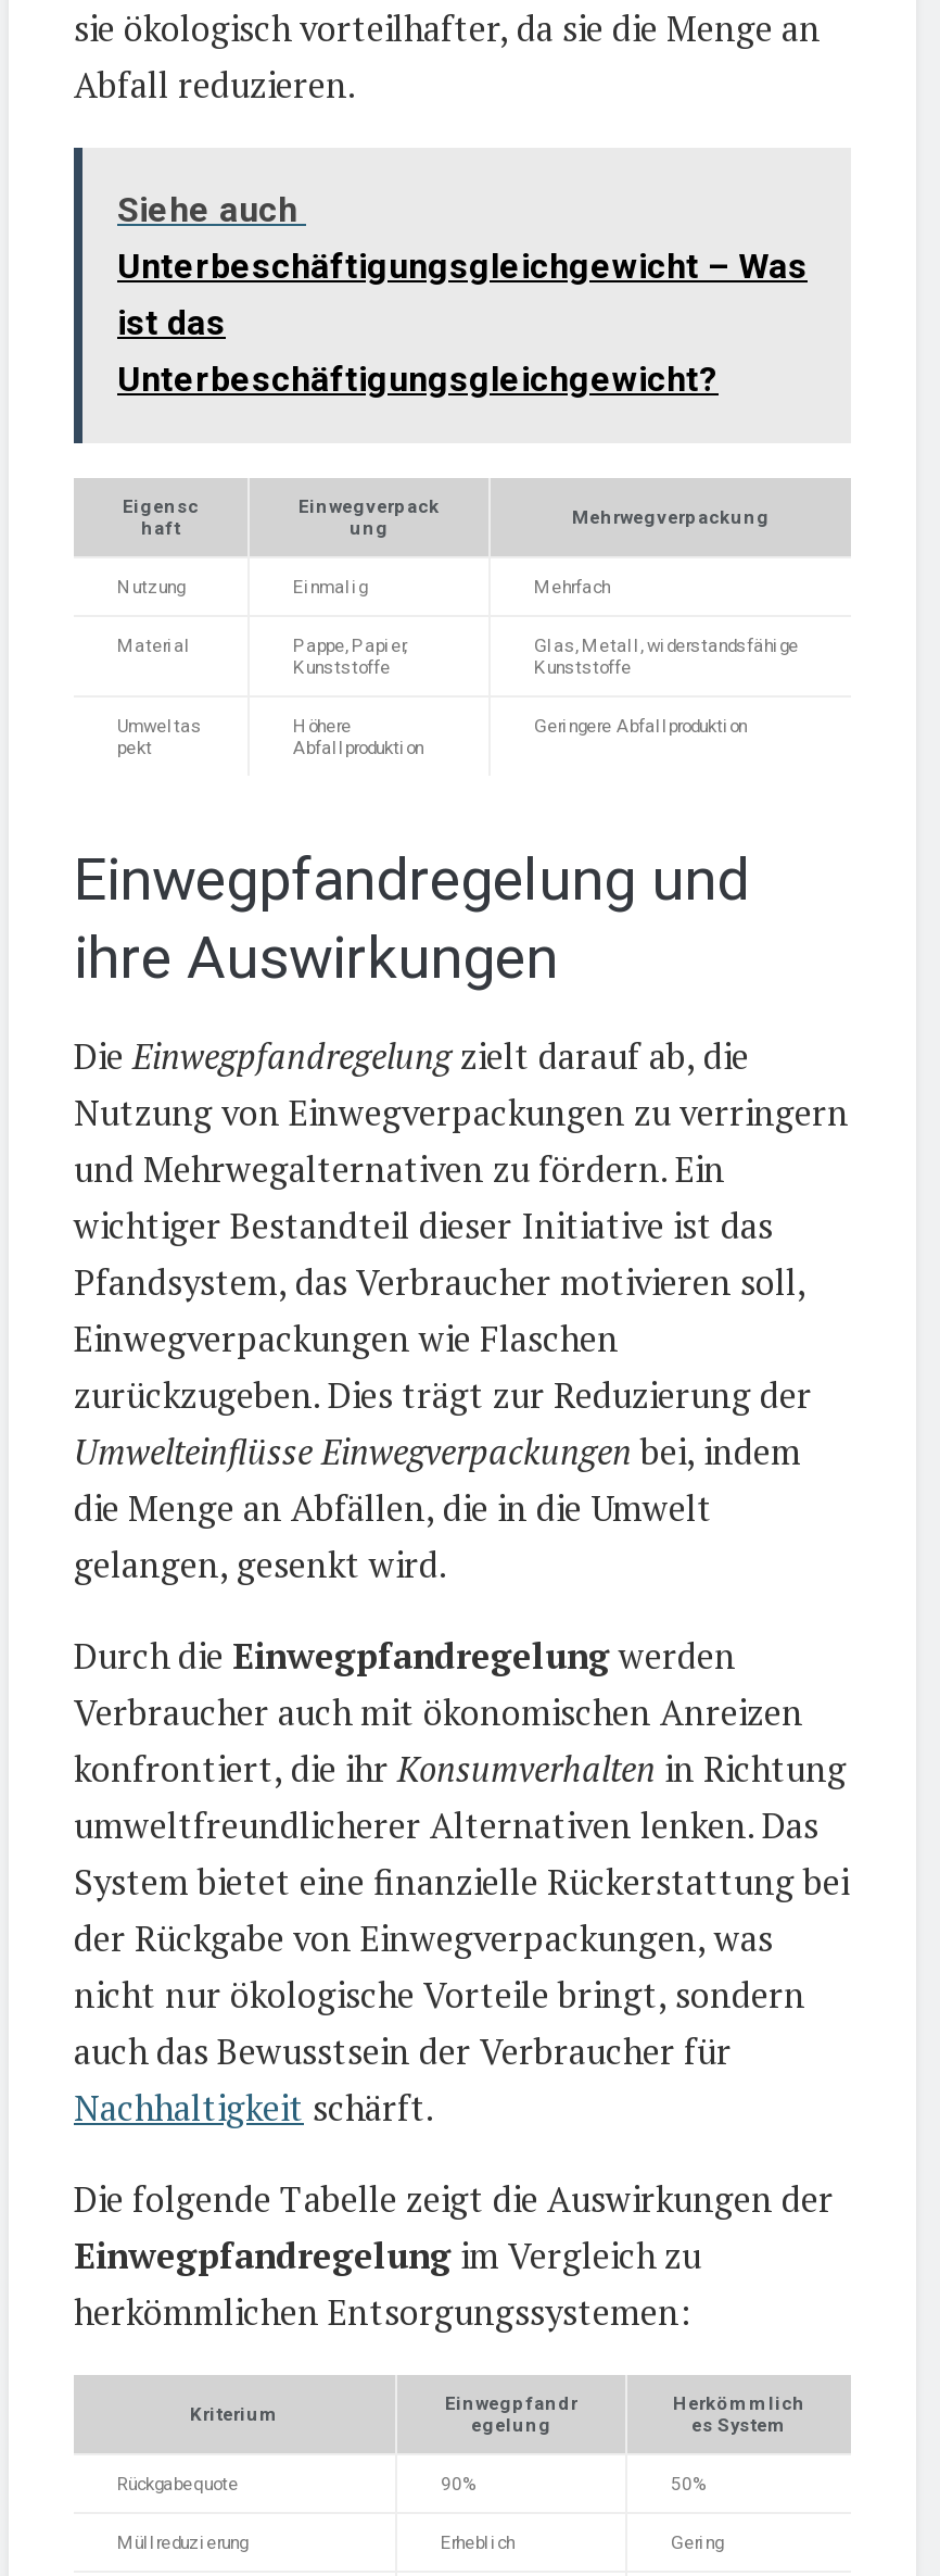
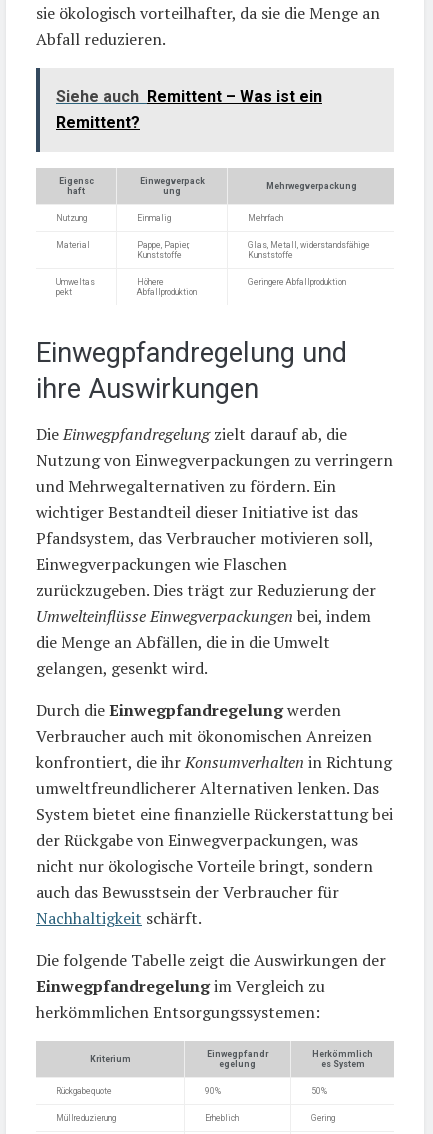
[117,190,808,400] Siehe auch | Unterbeschäftigungsgleichgewicht – Was | ist das | Unterbeschäftigungsgleichgewicht? -> [56,87,322,132] Siehe auch Remittent – Was ist ein | Remittent?

